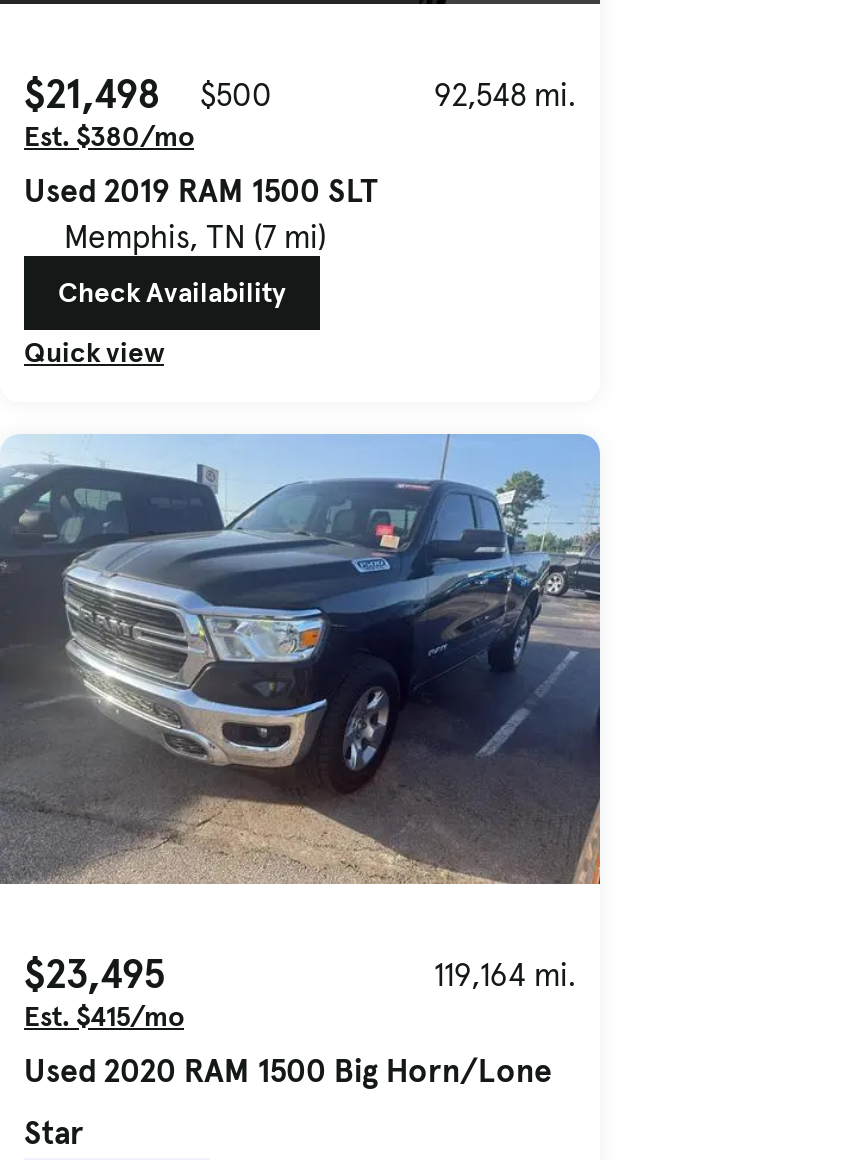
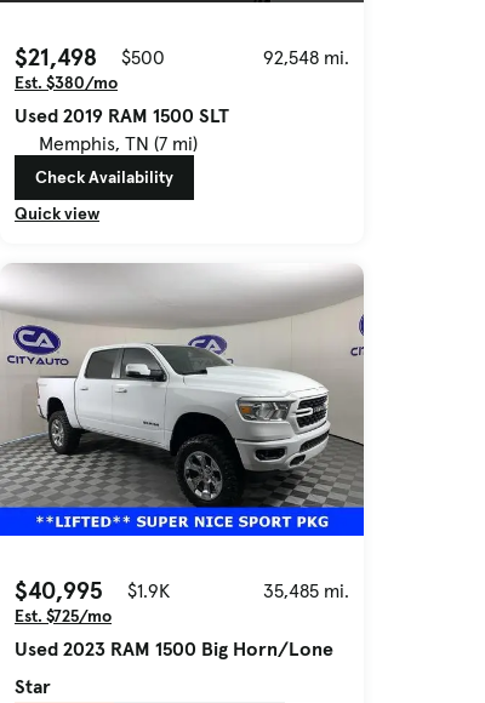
[6,432,602,1090] [image] | $23,495 | 119,164 mi. | Est. $415/mo | Used 2020 RAM 1500 Big Horn/Lone -> [4,263,365,661] [image] | $40,995 | $1.9K | 35,485 mi. | Est. $725/mo | Used 2023 RAM 1500 Big Horn/Lone

